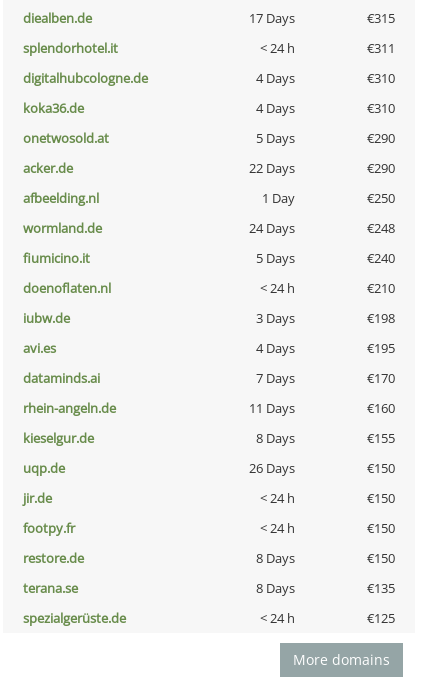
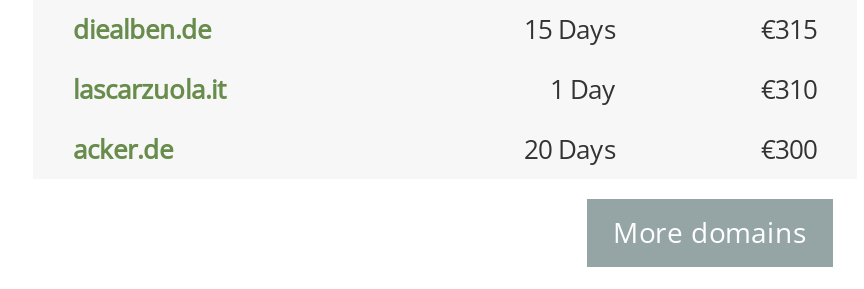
[248,9,294,27] 17 Days -> [524,11,616,47] 15 Days
[23,39,395,87] splendorhotel.it | < 24 h | €311 | digitalhubcologne.de | 4 Days -> [73,71,616,107] lascarzuola.it | 1 Day
[23,99,395,147] koka36.de | 4 Days | €310 | onetwosold.at | 5 Days | €290 -> none
[23,159,395,627] 22 Days | €290 | afbeelding.nl | 1 Day | €250 | wormland.de | 24 Days | €248 | fiumicino.it | 5 Days | €240 | doenoflaten.nl | < 24 h | €210 | iubw.de | 3 Days | €198 | avi.es | 4 Days | €195 | dataminds.ai | 7 Days | €170 | rhein-angeln.de | 11 Days | €160 | kieselgur.de | 8 Days | €155 | uqp.de | 26 Days | €150 | jir.de | < 24 h | €150 | footpy.fr | < 24 h | €150 | restore.de | 8 Days | €150 | terana.se | 8 Days | €135 | spezialgerüste.de | < 24 h | €125 -> [524,131,817,167] 20 Days | €300

